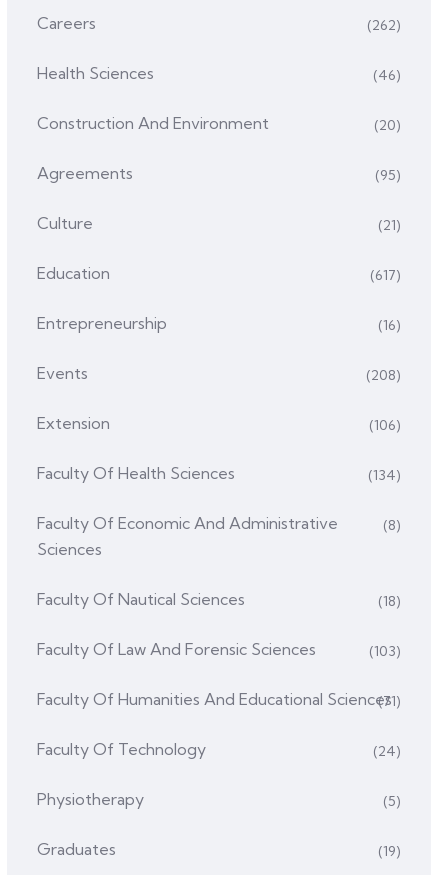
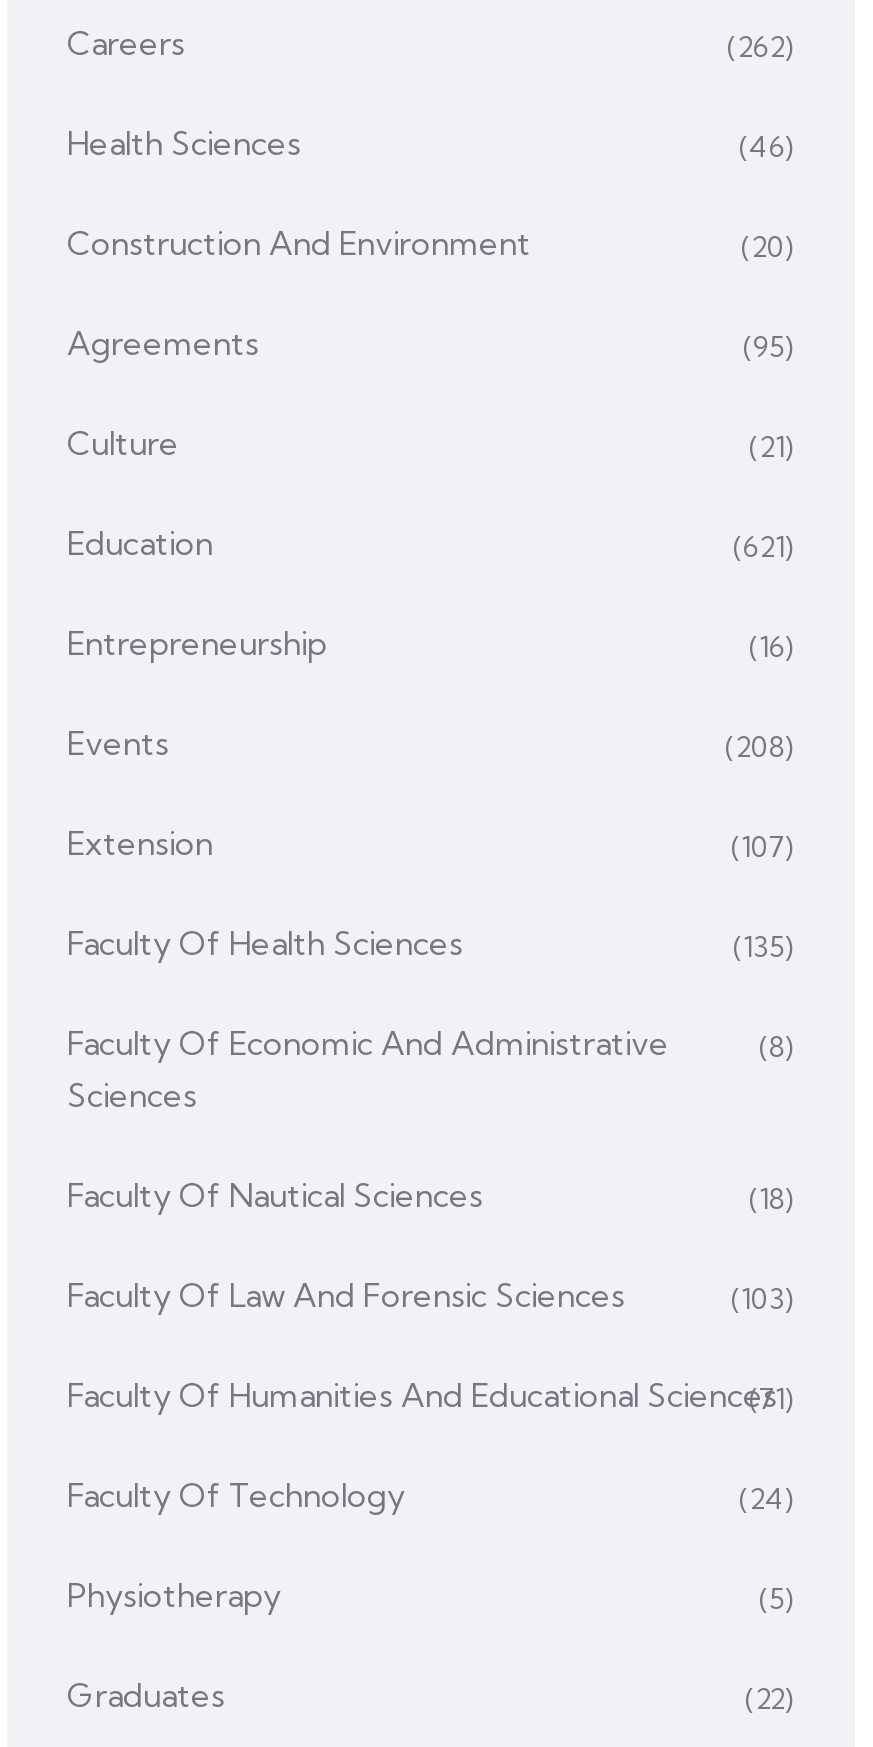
[370,266,401,284] (617) -> [733,529,795,565] (621)
[369,416,401,434] (106) -> [731,829,795,865] (107)
[368,466,401,484] (134) -> [733,929,795,965] (135)
[378,842,401,860] (19) -> [745,1681,795,1717] (22)

